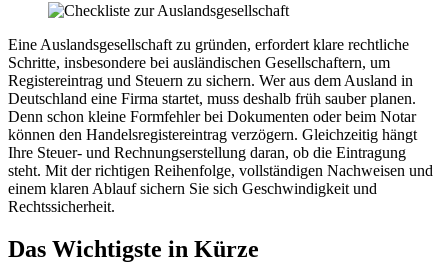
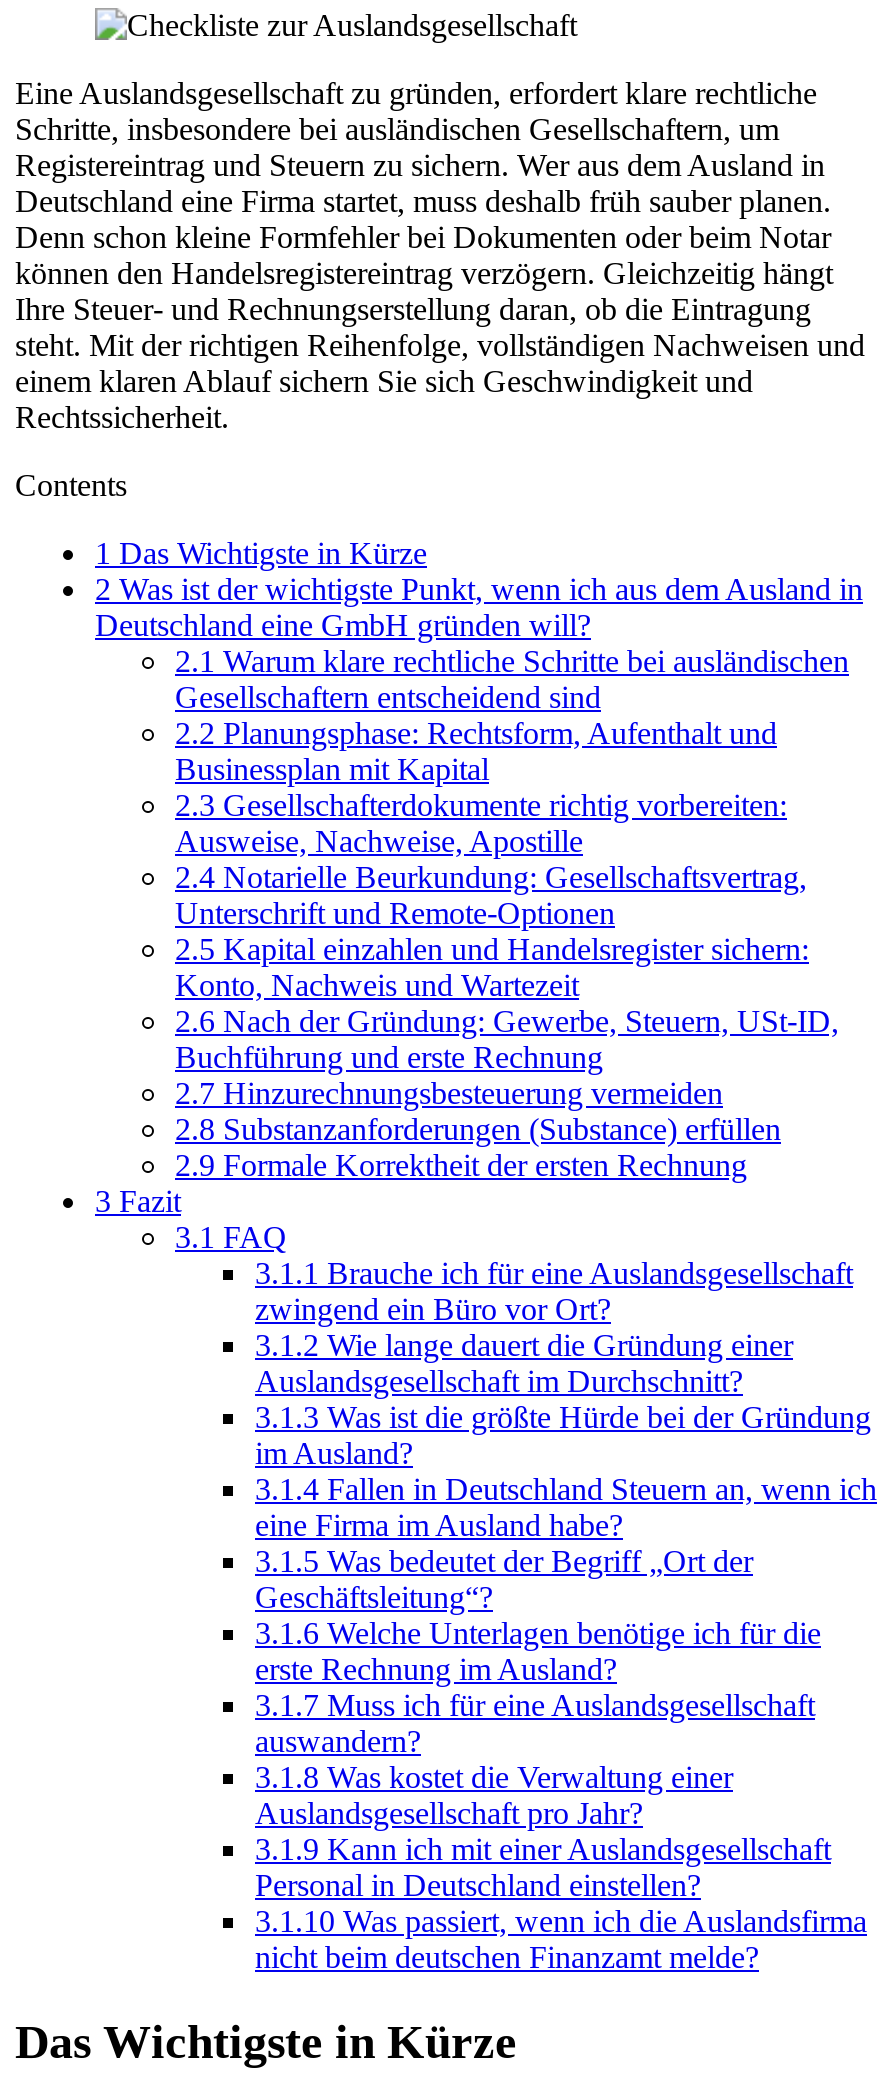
none -> [15,468,877,1974] Contents | 1 Das Wichtigste in Kürze | 2 Was ist der wichtigste Punkt, wenn ich aus dem Ausland in | Deutschland eine GmbH gründen will? | 2.1 Warum klare rechtliche Schritte bei ausländischen | Gesellschaftern entscheidend sind | 2.2 Planungsphase: Rechtsform, Aufenthalt und | Businessplan mit Kapital | 2.3 Gesellschafterdokumente richtig vorbereiten: | Ausweise, Nachweise, Apostille | 2.4 Notarielle Beurkundung: Gesellschaftsvertrag, | Unterschrift und Remote-Optionen | 2.5 Kapital einzahlen und Handelsregister sichern: | Konto, Nachweis und Wartezeit | 2.6 Nach der Gründung: Gewerbe, Steuern, USt-ID, | Buchführung und erste Rechnung | 2.7 Hinzurechnungsbesteuerung vermeiden | 2.8 Substanzanforderungen (Substance) erfüllen | 2.9 Formale Korrektheit der ersten Rechnung | 3 Fazit | 3.1 FAQ | 3.1.1 Brauche ich für eine Auslandsgesellschaft | zwingend ein Büro vor Ort? | 3.1.2Wie lange dauert die Gründung einer | Auslandsgesellschaft im Durchschnitt? | 3.1.3 Was ist die größte Hürde bei der Gründung | im Ausland? | 3.1.4 Fallen in Deutschland Steuern an, wenn ich | eine Firma im Ausland habe? | 3.1.5 Was bedeutet der Begriff „Ort der | Geschäftsleitung“? | 3.1.6 Welche Unterlagen benötige ich für die | erste Rechnung im Ausland? | 3.1.7 Muss ich für eine Auslandsgesellschaft | auswandern? | 3.1.8 Was kostet die Verwaltung einer | Auslandsgesellschaft pro Jahr? | 3.1.9 Kann ich mit einer Auslandsgesellschaft | Personal in Deutschland einstellen? | 3.1.10 Was passiert, wenn ich die Auslandsfirma | nicht beim deutschen Finanzamt melde?

